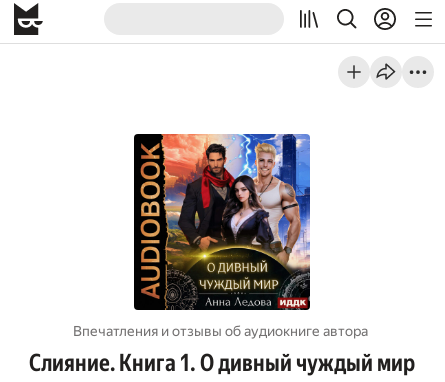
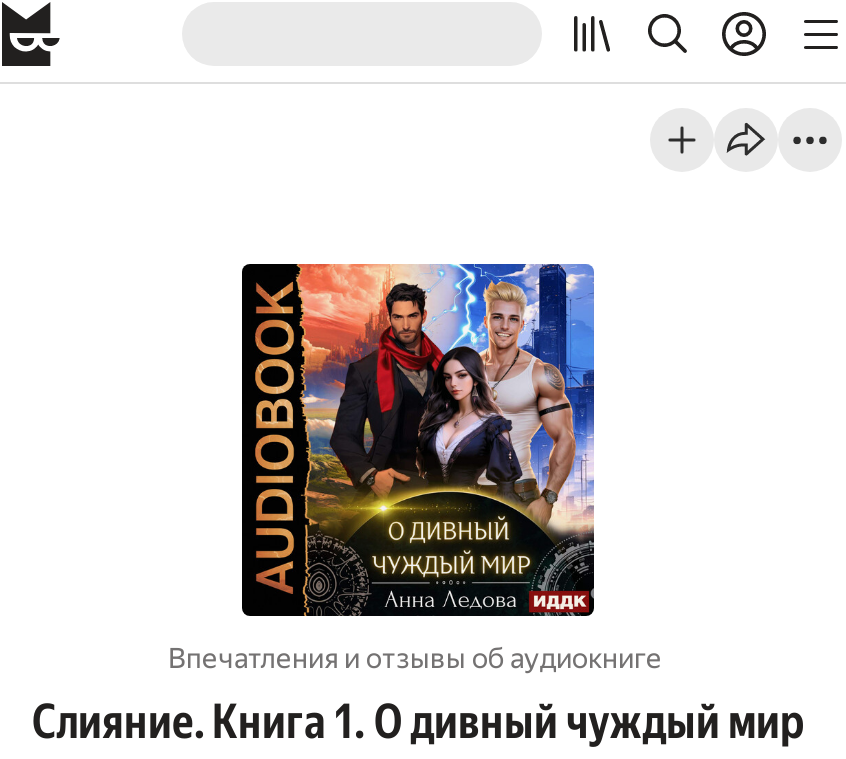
[73,323,368,339] Впечатления и отзывы об aудиокниге автора -> [168,642,662,674] Впечатления и отзывы об aудиокниге

